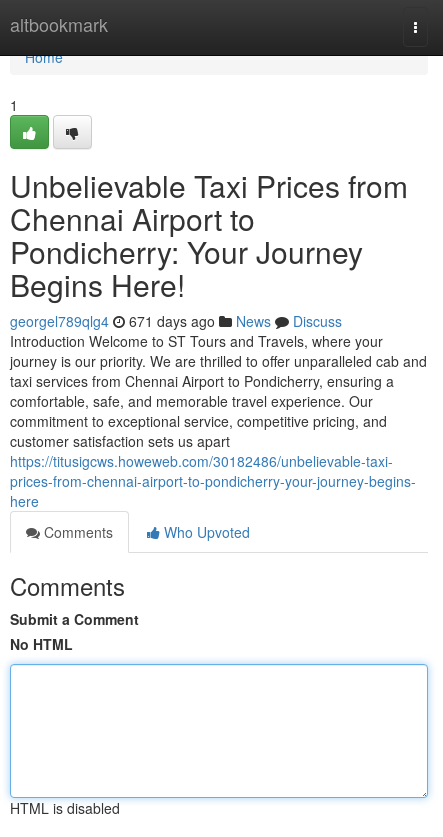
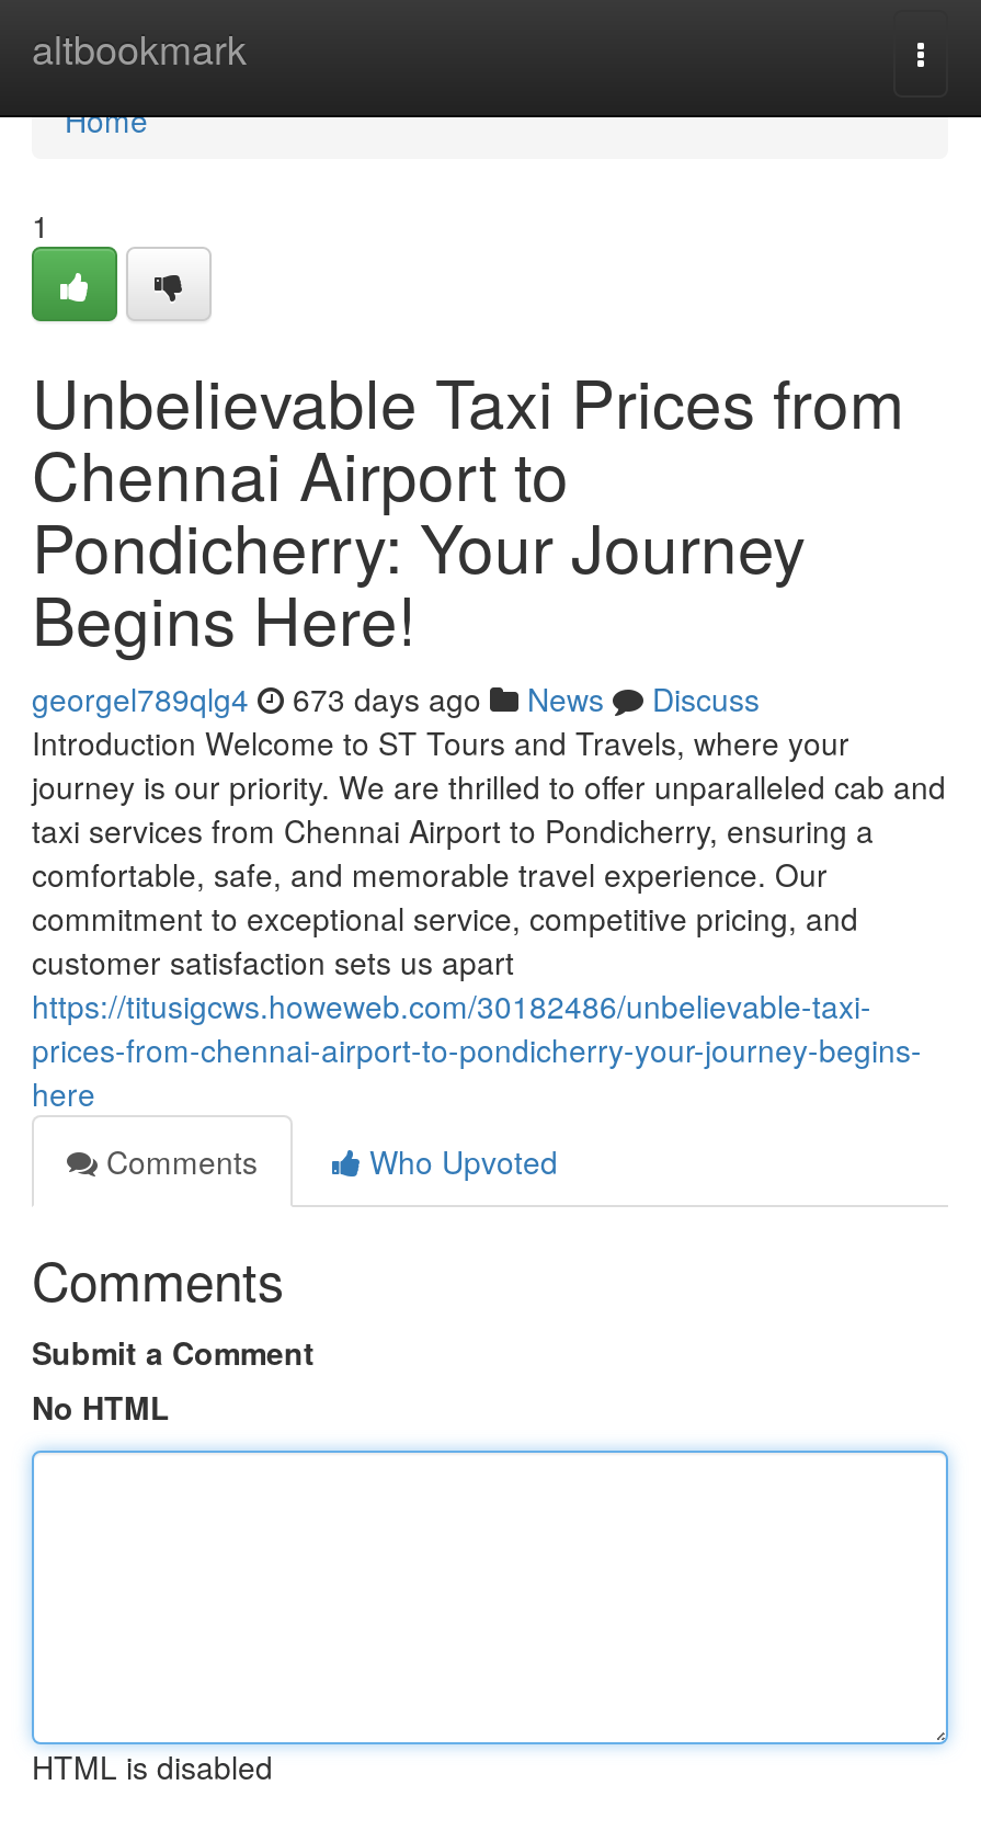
[10,311,342,331] georgel789qlg4 671 days ago News Discuss -> [32,676,760,720] georgel789qlg4 673 days ago News Discuss

